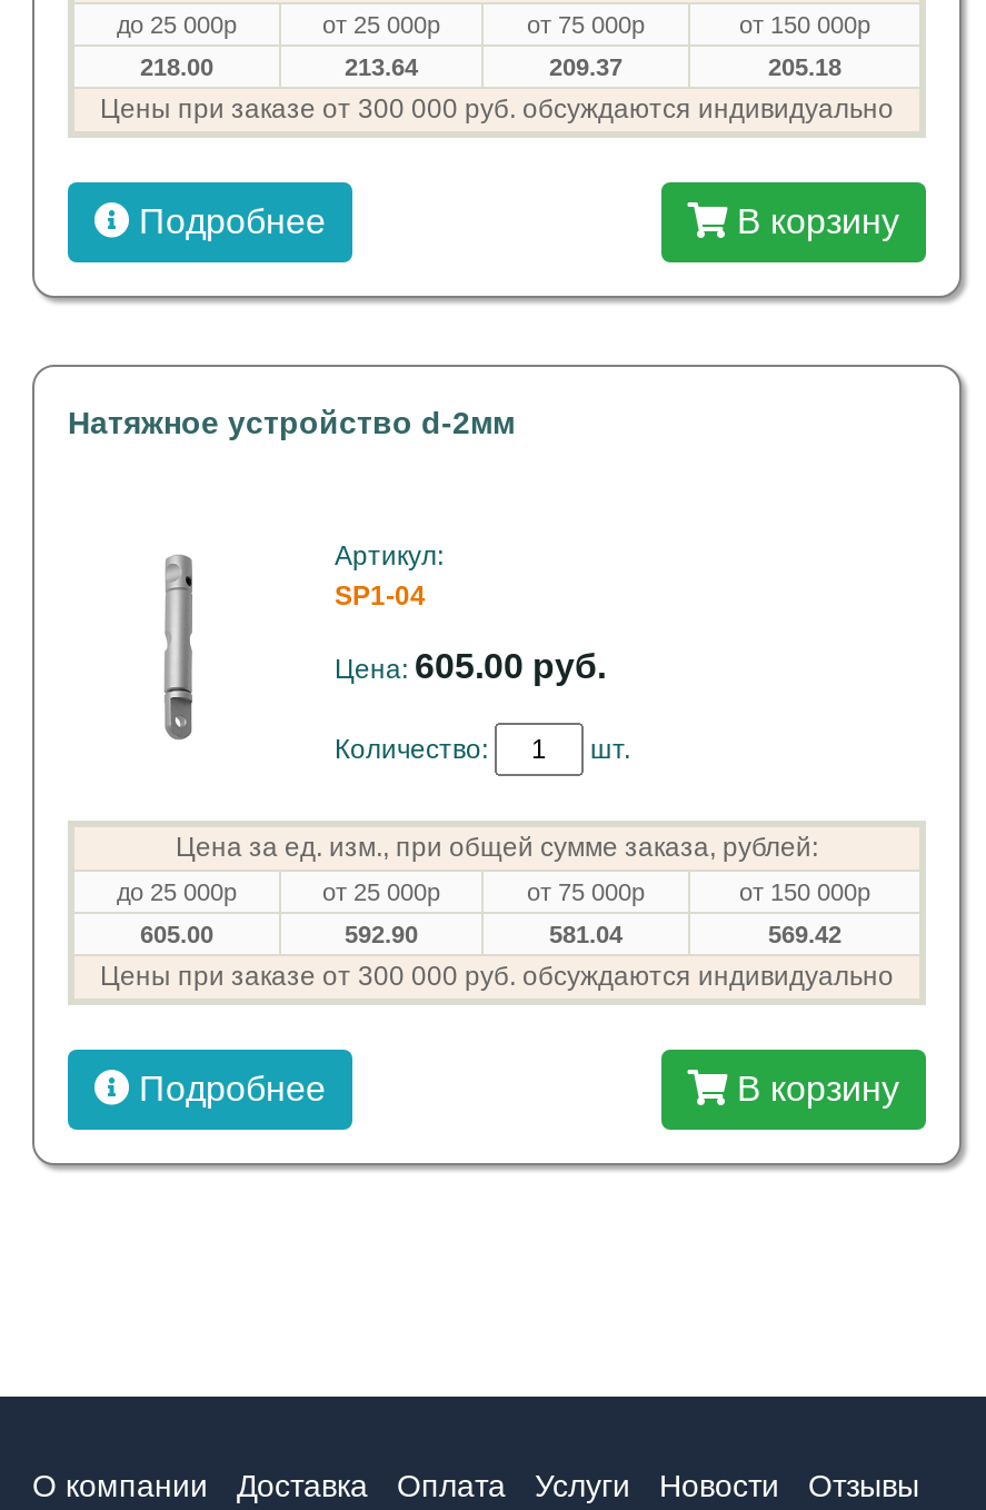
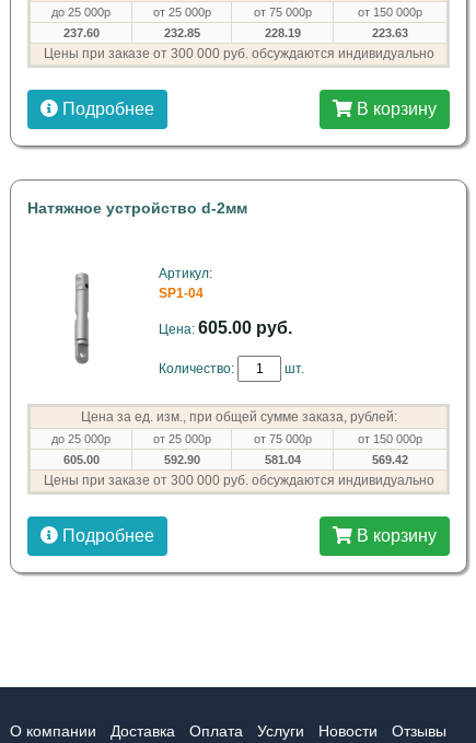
[140,53,213,80] 218.00 -> [63,26,99,39] 237.60
[345,53,418,80] 213.64 -> [164,26,200,39] 232.85
[549,53,623,80] 209.37 -> [264,26,300,39] 228.19
[768,53,841,80] 205.18 -> [372,26,408,39] 223.63

